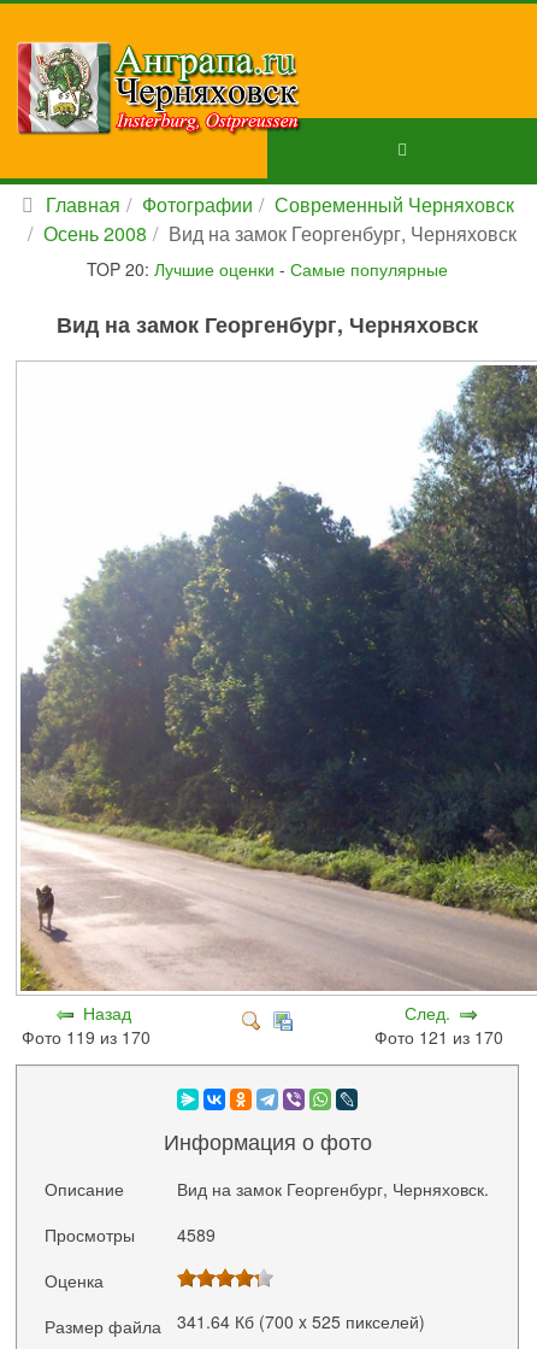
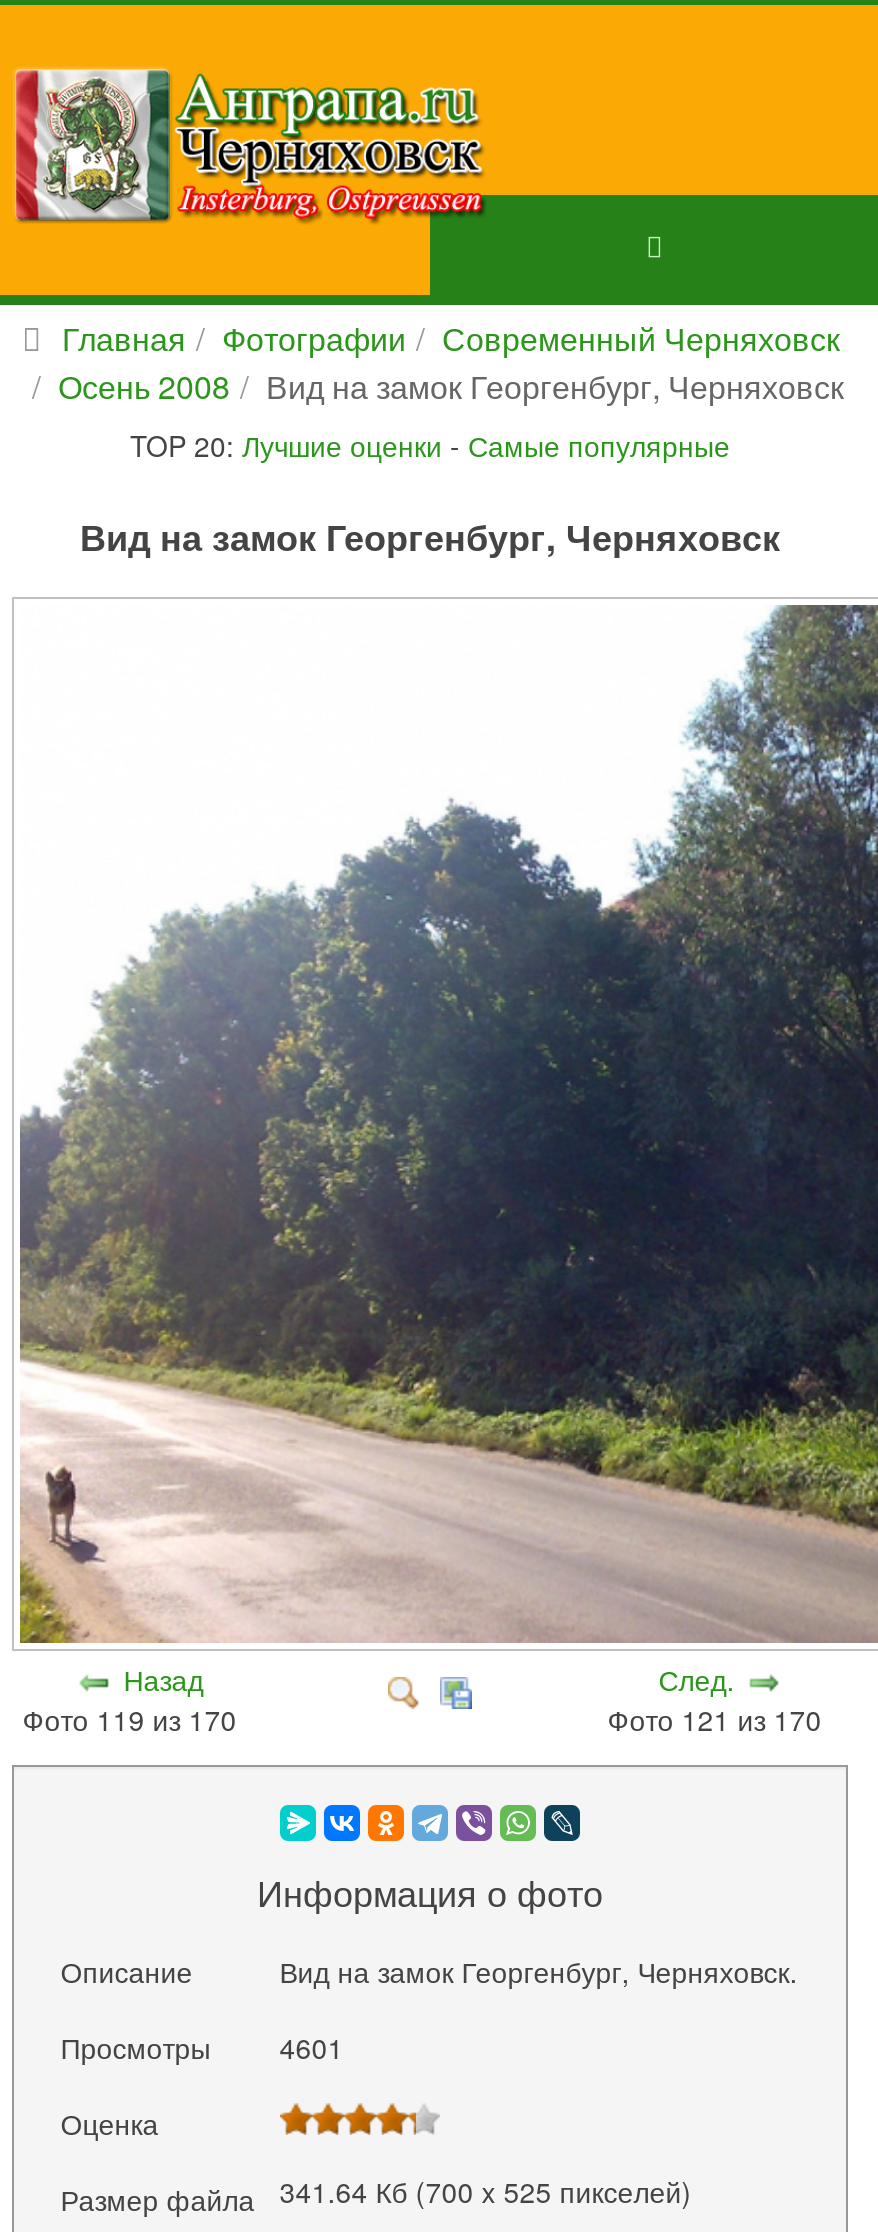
[45,1223,215,1247] Просмотры 4589 -> [60,2027,344,2067] Просмотры 4601

